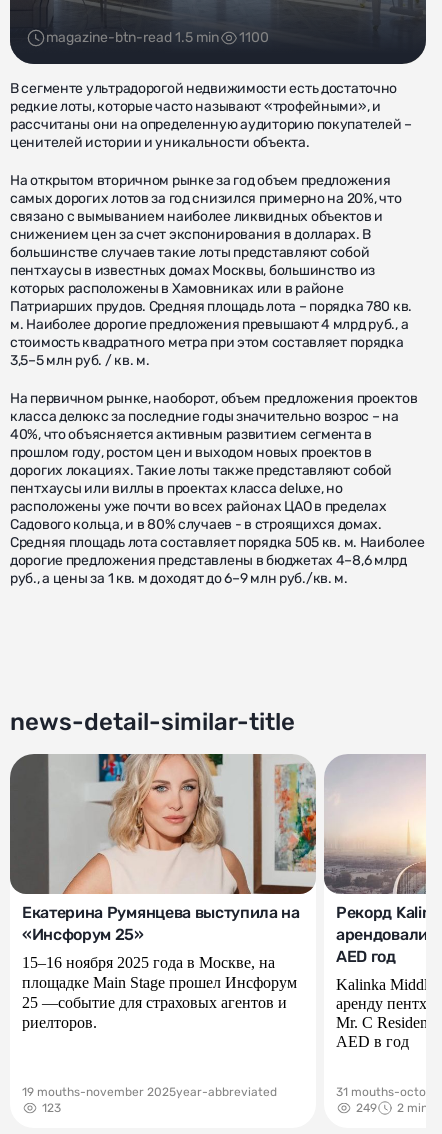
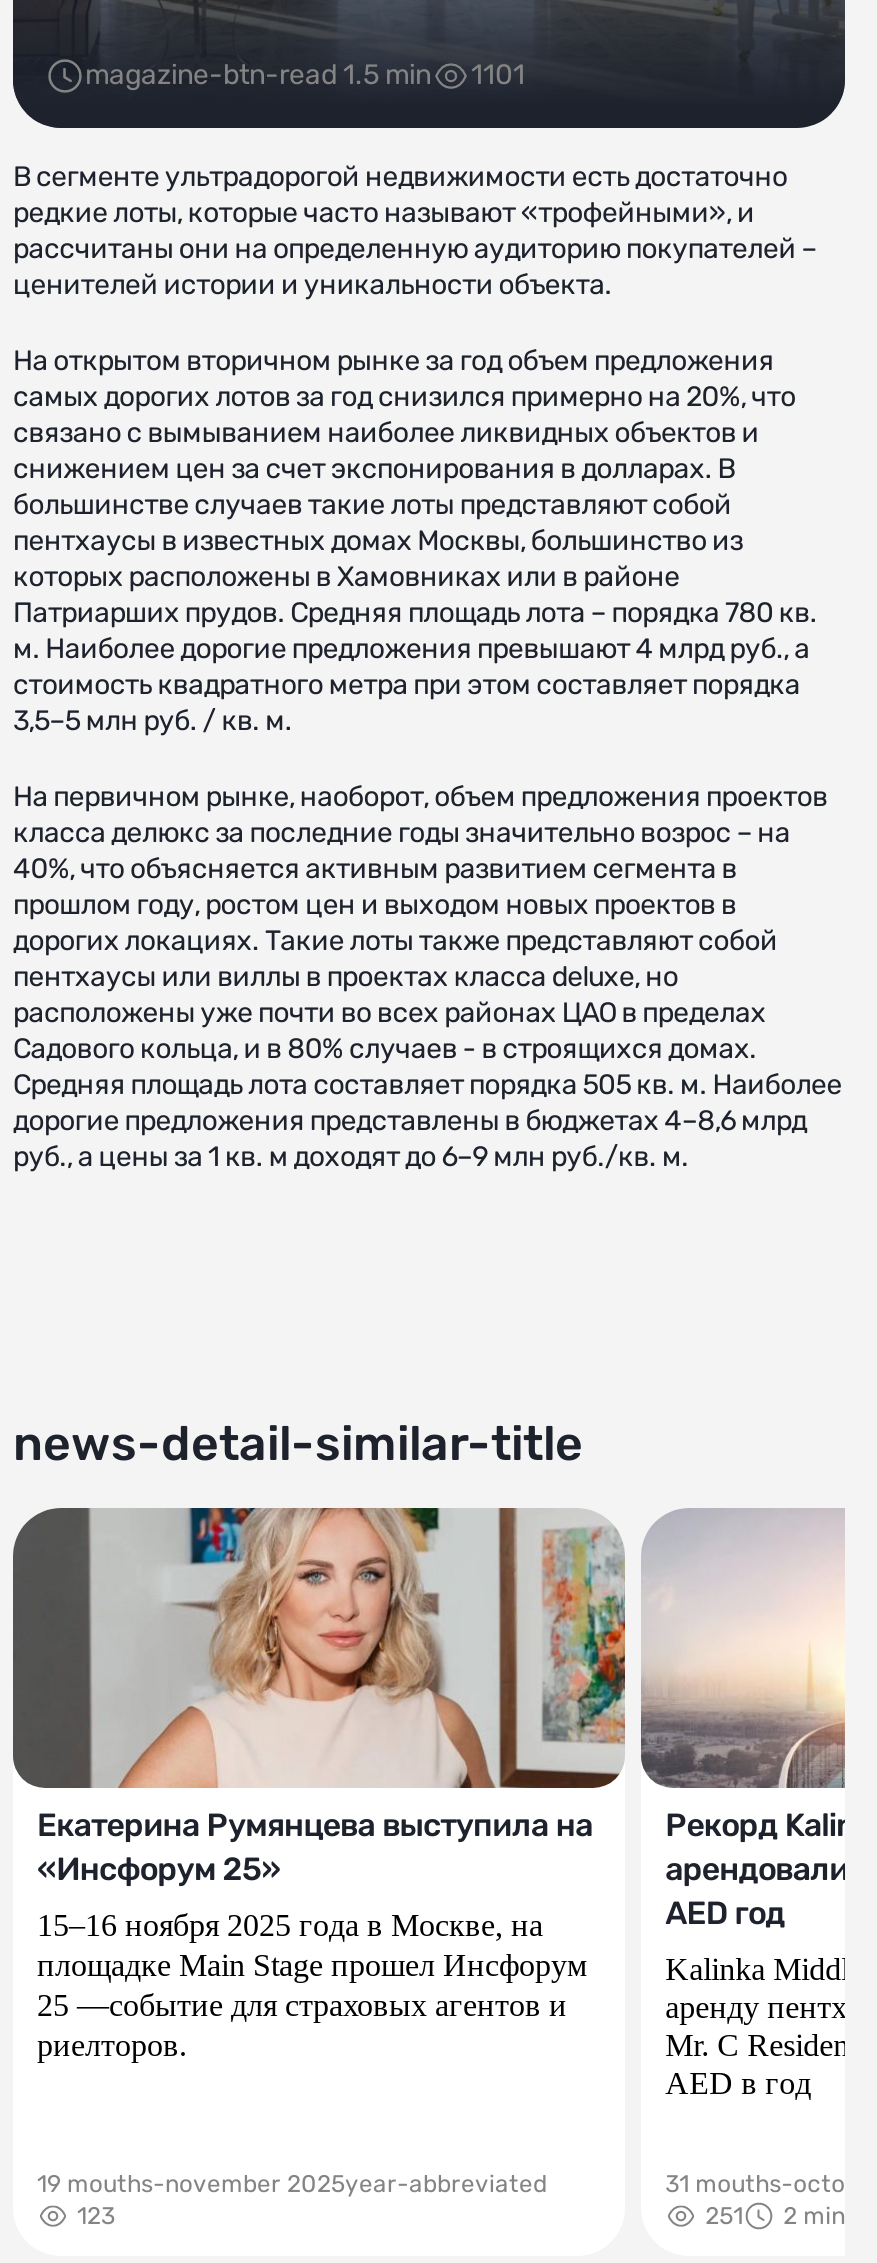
[46,29,269,46] magazine-btn-read 1.5 min 1100 -> [85,58,525,92] magazine-btn-read 1.5 min 1101
[356,1101,428,1115] 249 2 min -> [705,2202,845,2230] 251 2 min

